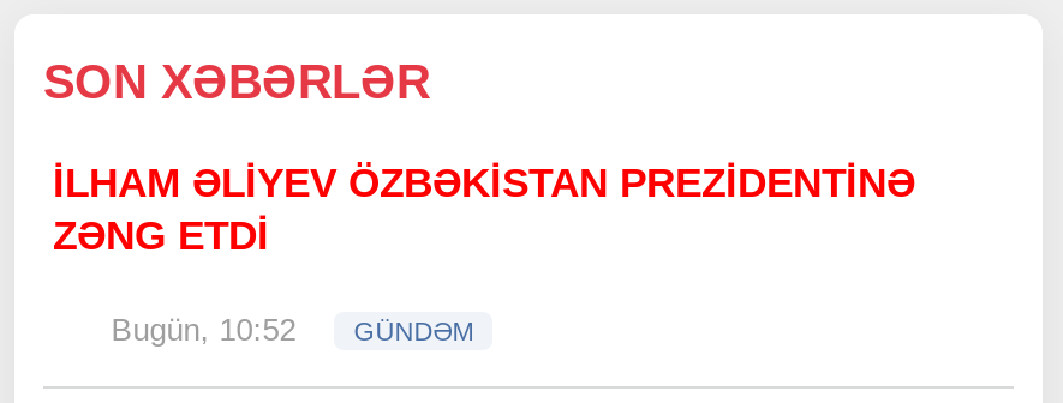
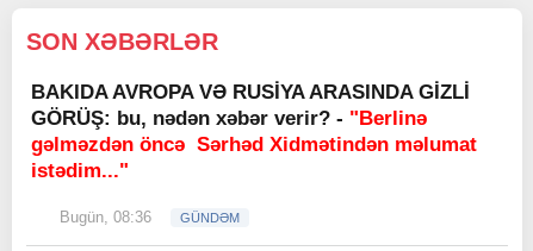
[53,161,915,260] İLHAM ƏLİYEV ÖZBƏKİSTAN PREZİDENTİNƏ | ZƏNG ETDİ -> [31,81,477,182] BAKIDA AVROPA VƏ RUSİYA ARASINDA GİZLİ | GÖRÜŞ: bu, nədən xəbər verir? - "Berlinə | gəlməzdən öncə Sərhəd Xidmətindən məlumat | istədim..."
[101,312,474,348] Bugün, 10:52 GÜNDƏM -> [55,208,240,226] Bugün, 08:36 GÜNDƏM

